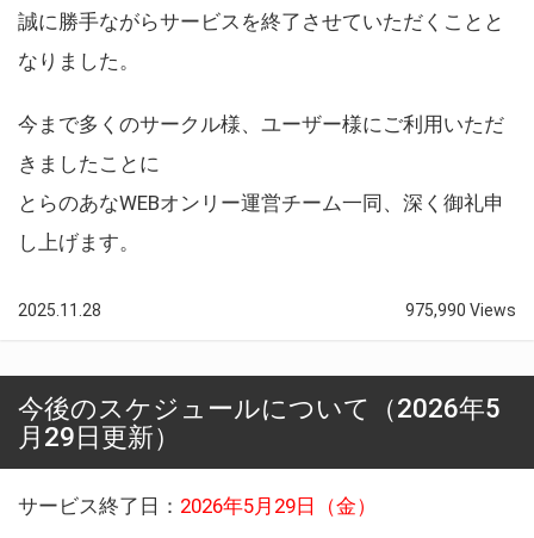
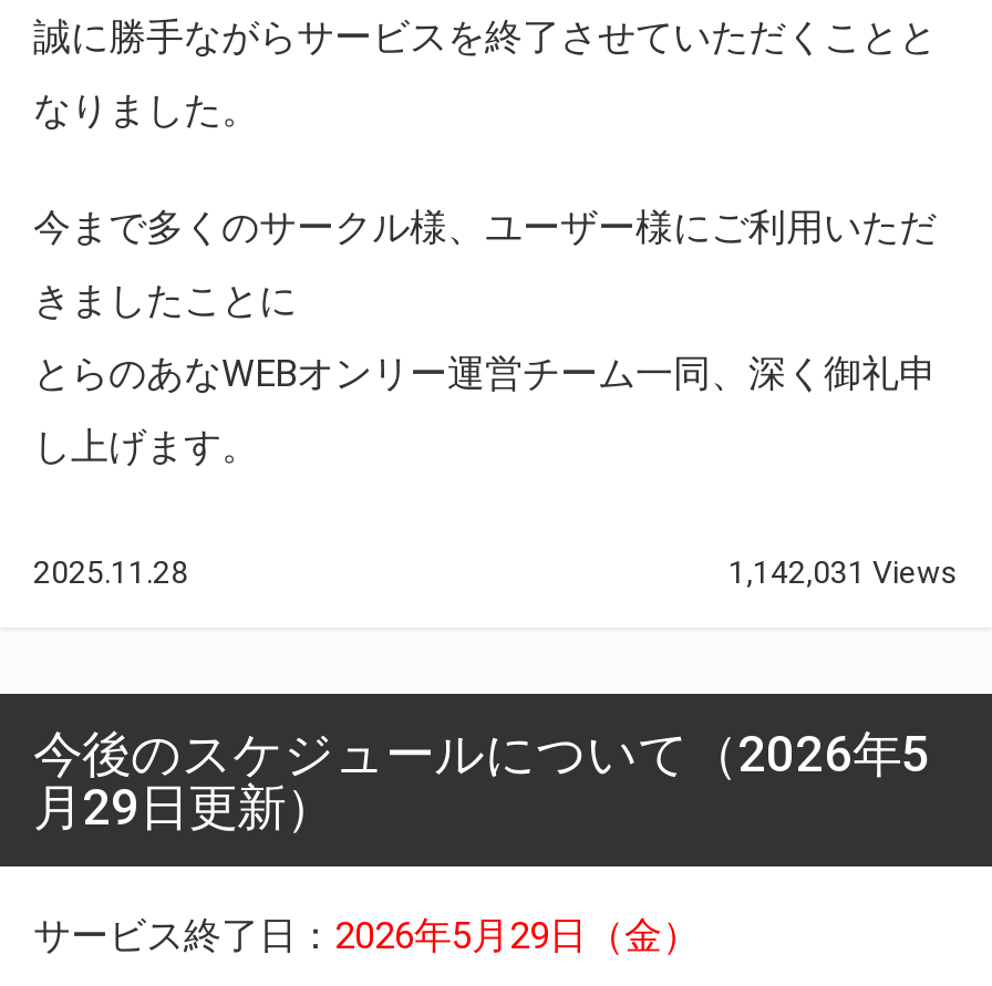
[405,300,516,319] 975,990 Views -> [728,554,959,589] 1,142,031 Views

